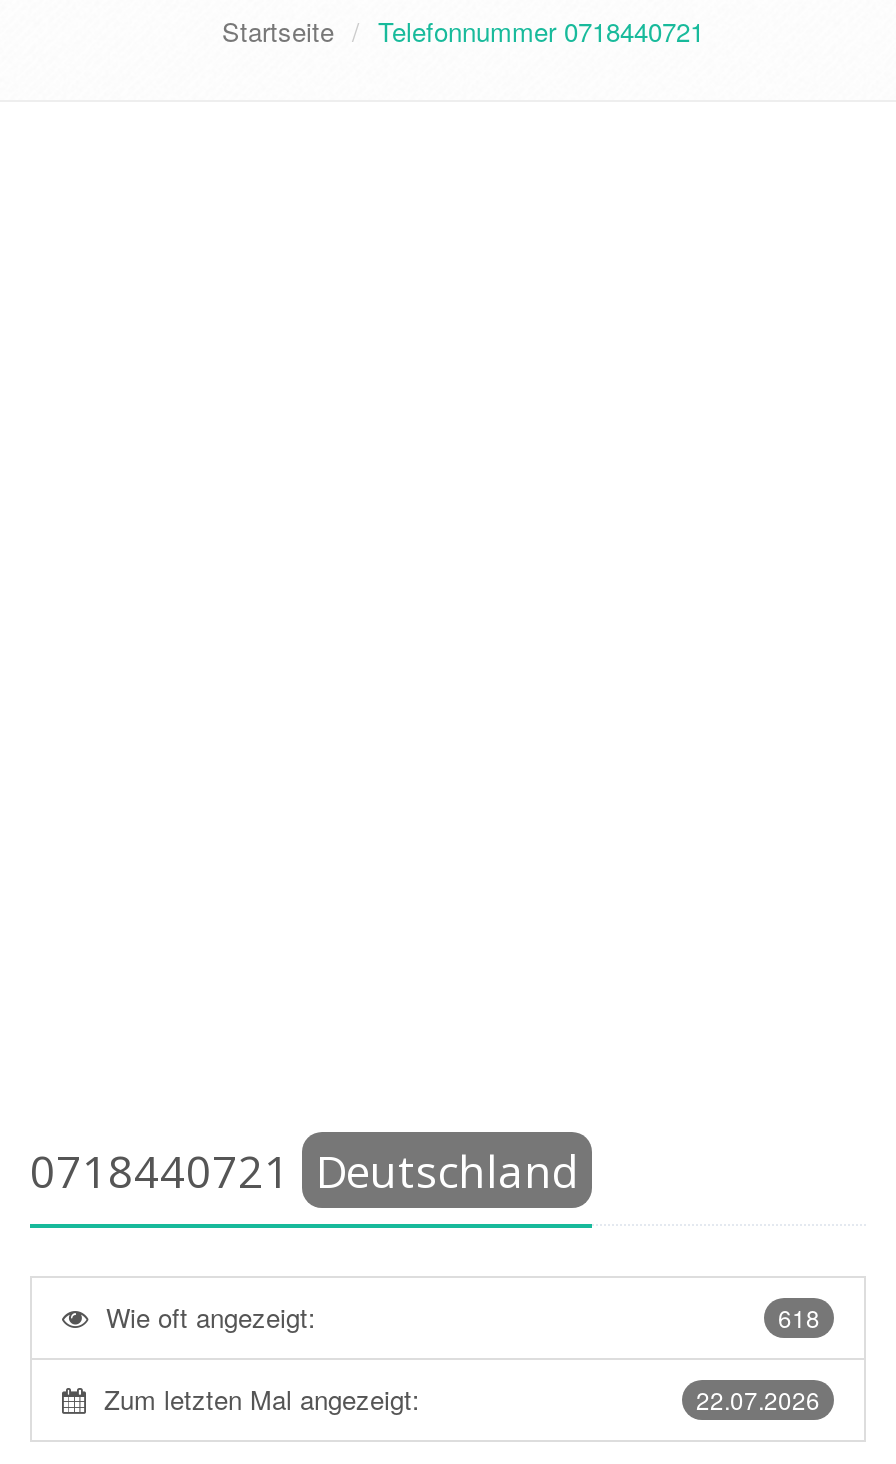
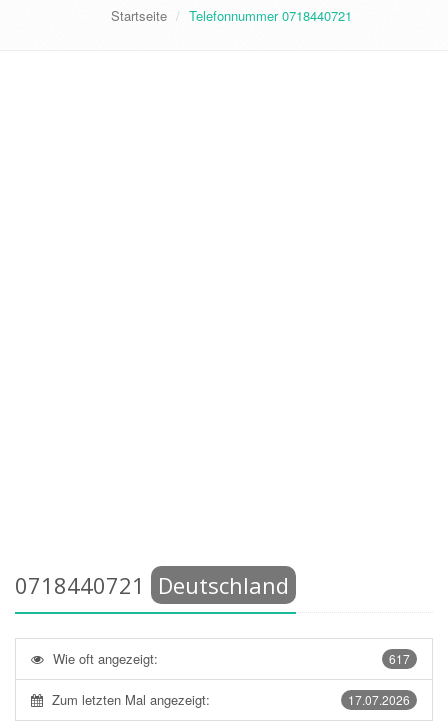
[778,1300,820,1334] 618 -> [389,650,410,667] 617
[696,1382,820,1416] 22.07.2026 -> [348,691,410,708] 17.07.2026

